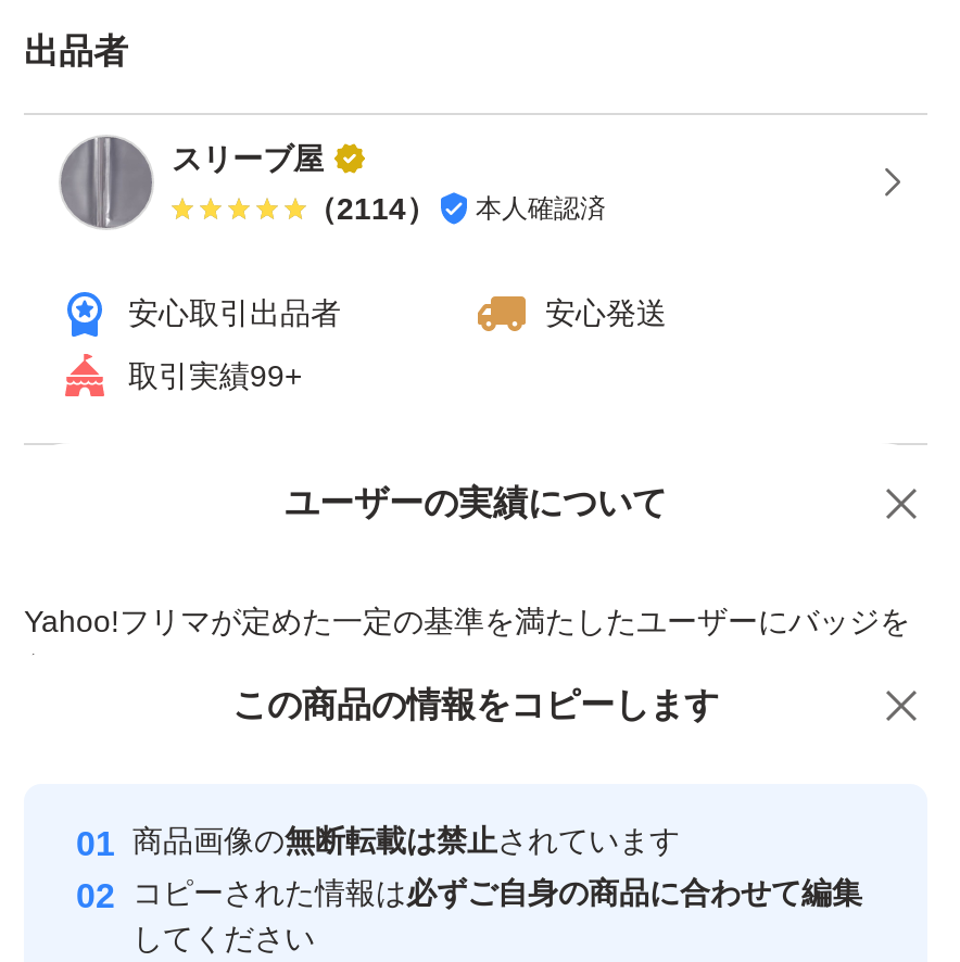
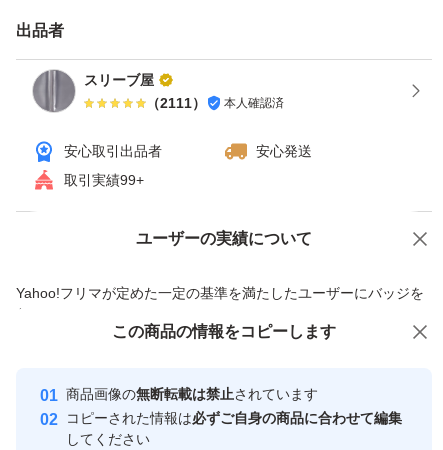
[306,191,606,226] （2114） 本人確認済 -> [146,95,284,111] （2111） 本人確認済

